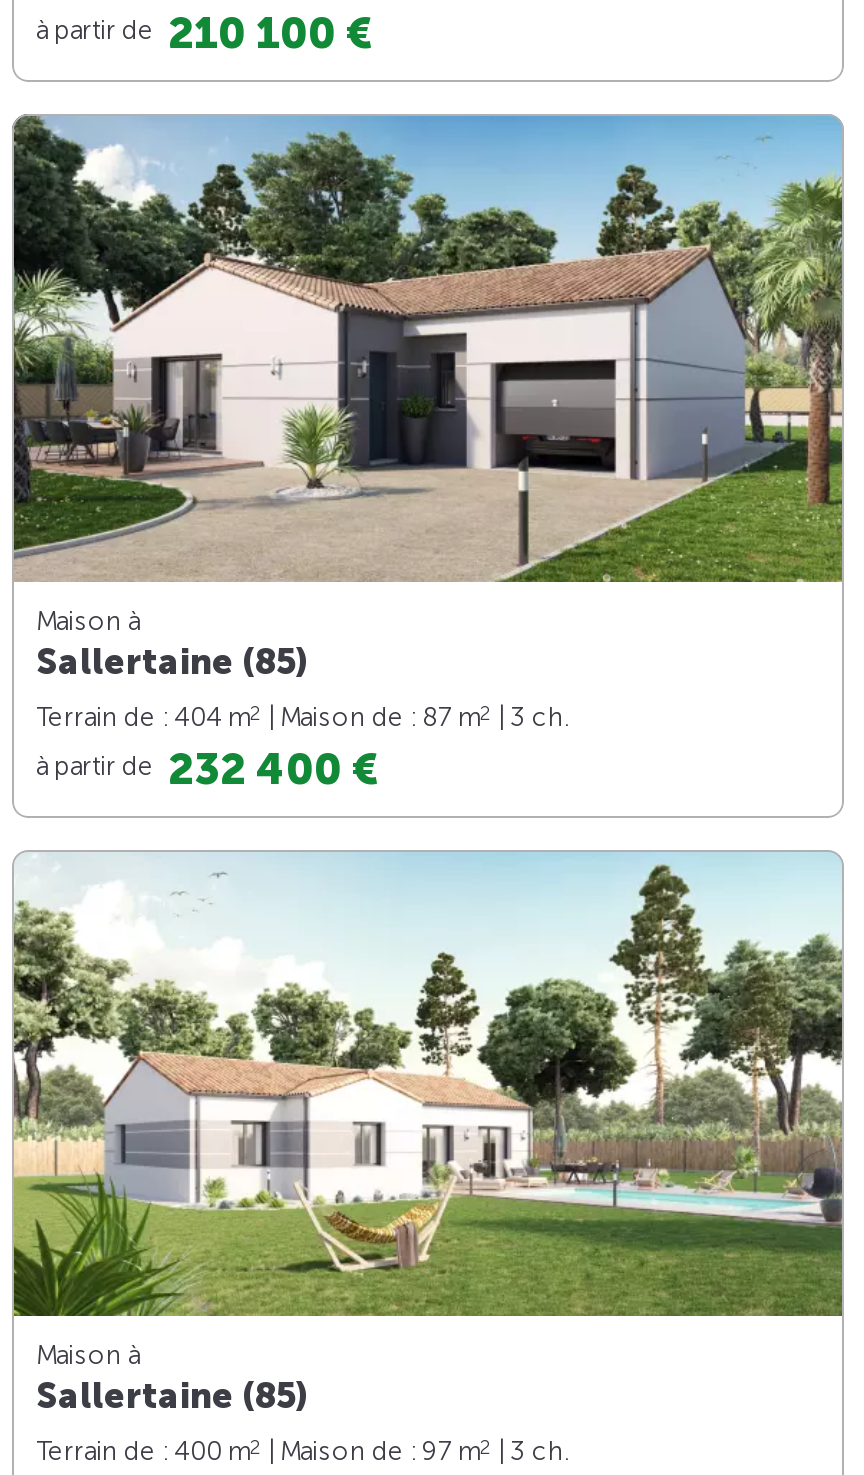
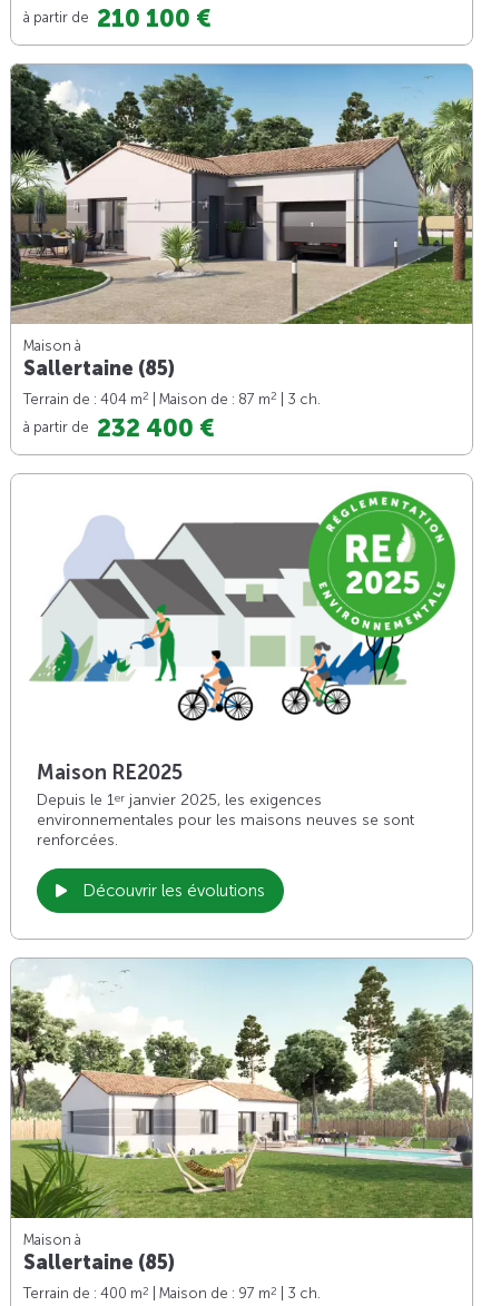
none -> [11,490,472,901] [image] | Maison RE2025 | Depuis le 1er janvier 2025, les exigences | environnementales pour les maisons neuves se sont | renforcées. | Découvrir les évolutions

